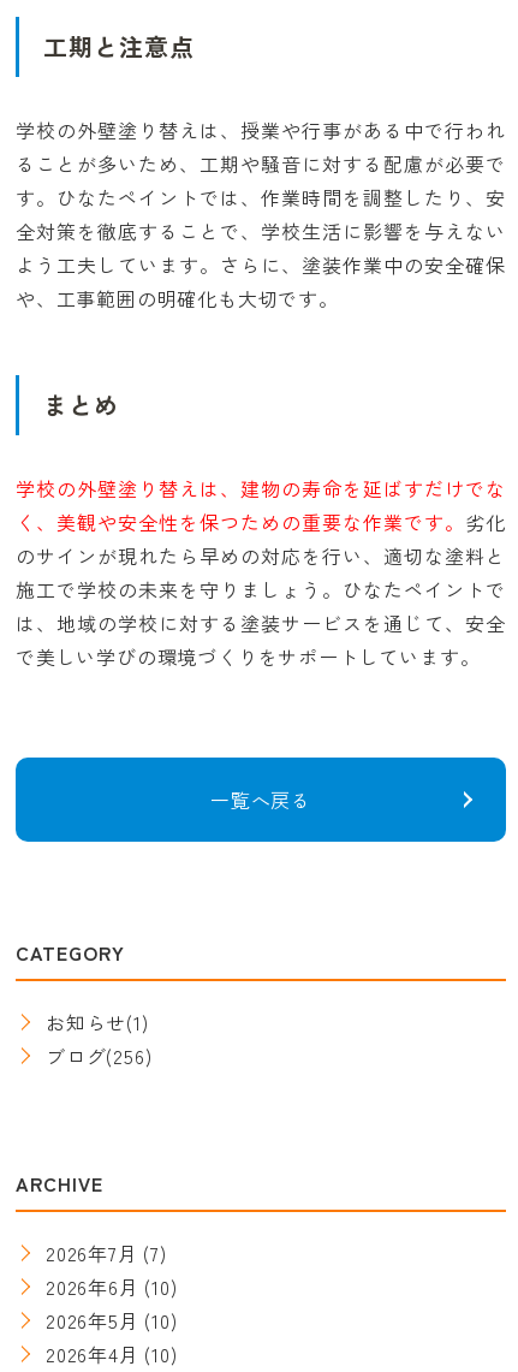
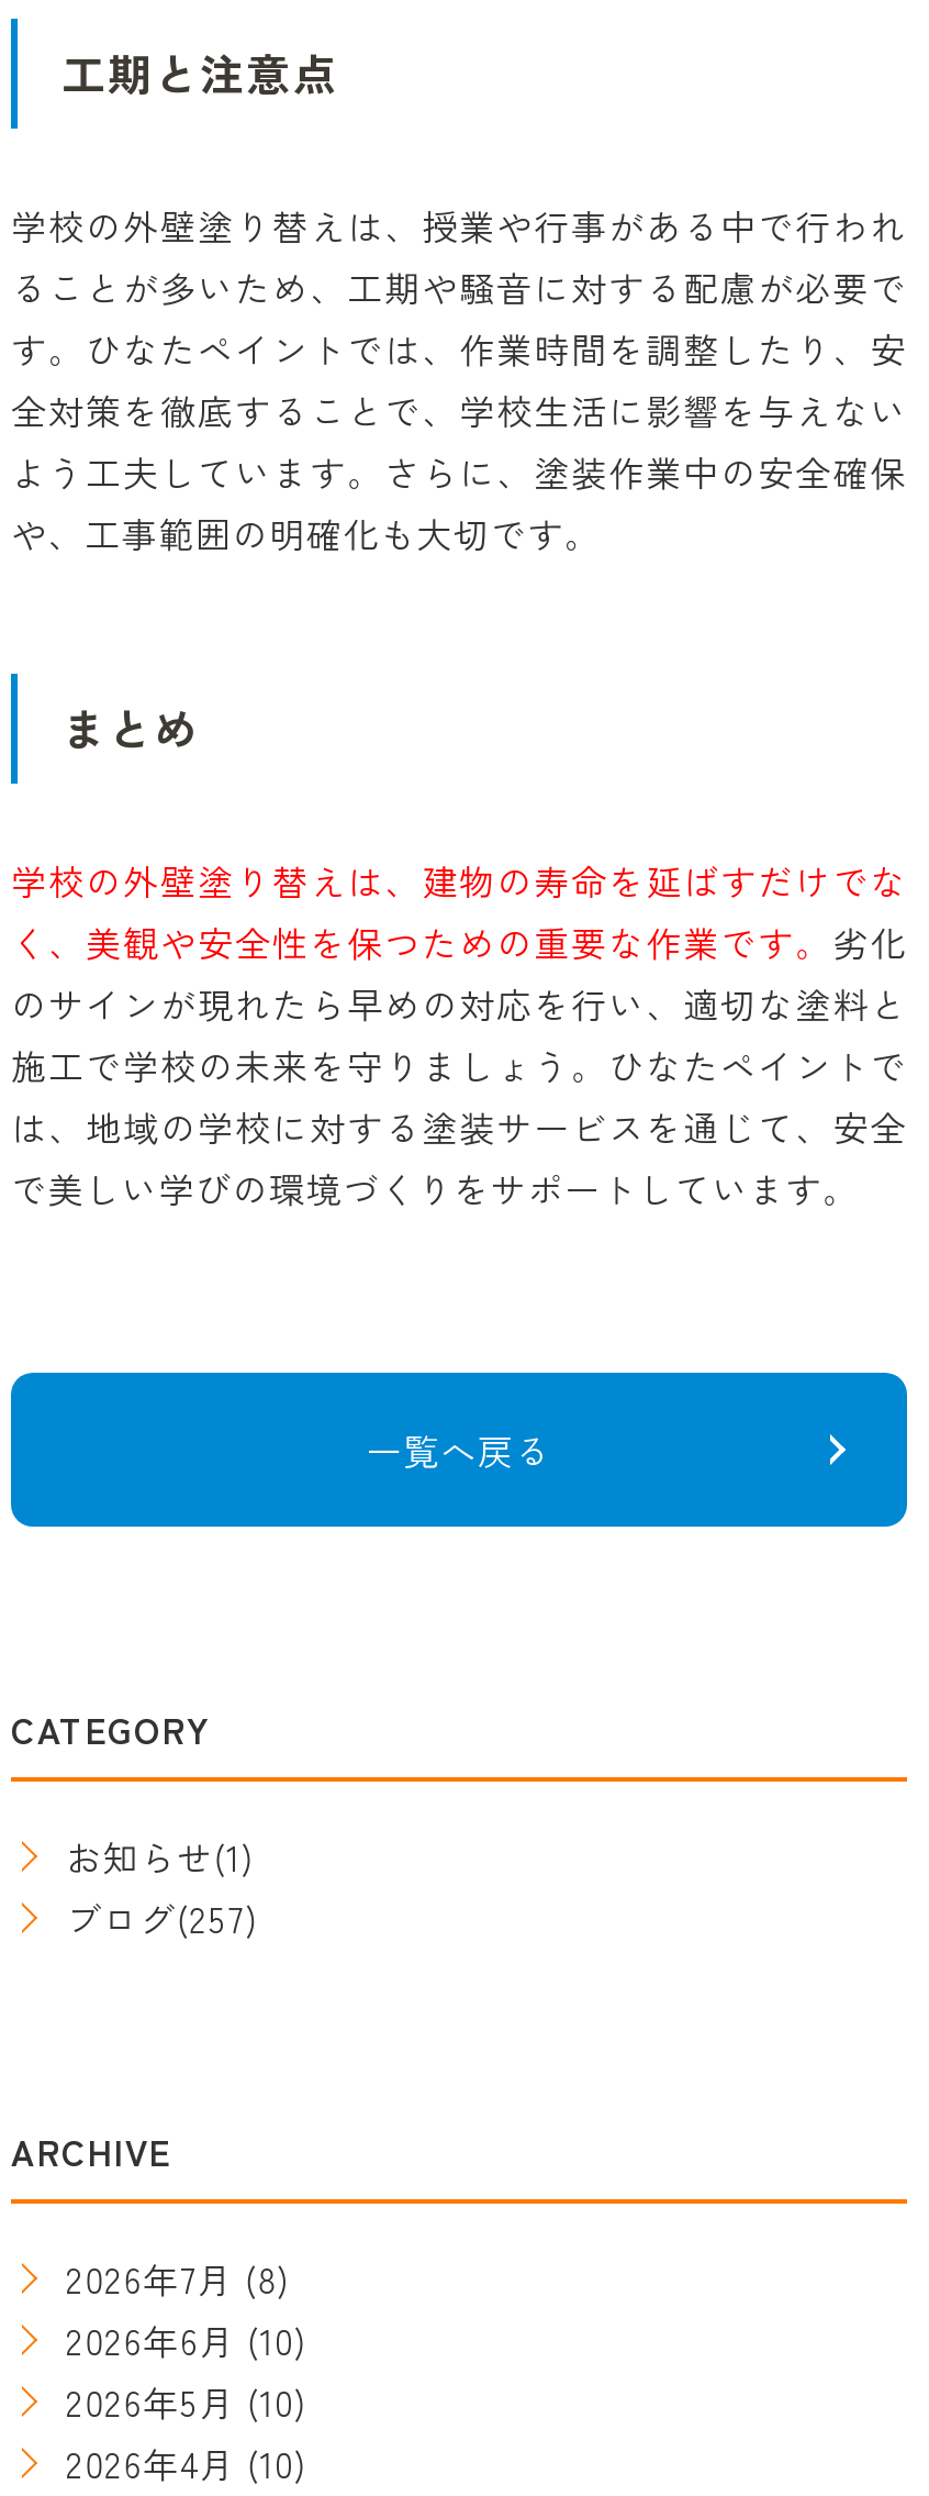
[46,1042,152,1070] ブログ(256) -> [66,1892,258,1945] ブログ(257)
[46,1239,167,1268] 2026年7月(7) -> [66,2252,289,2305] 2026年7月(8)

